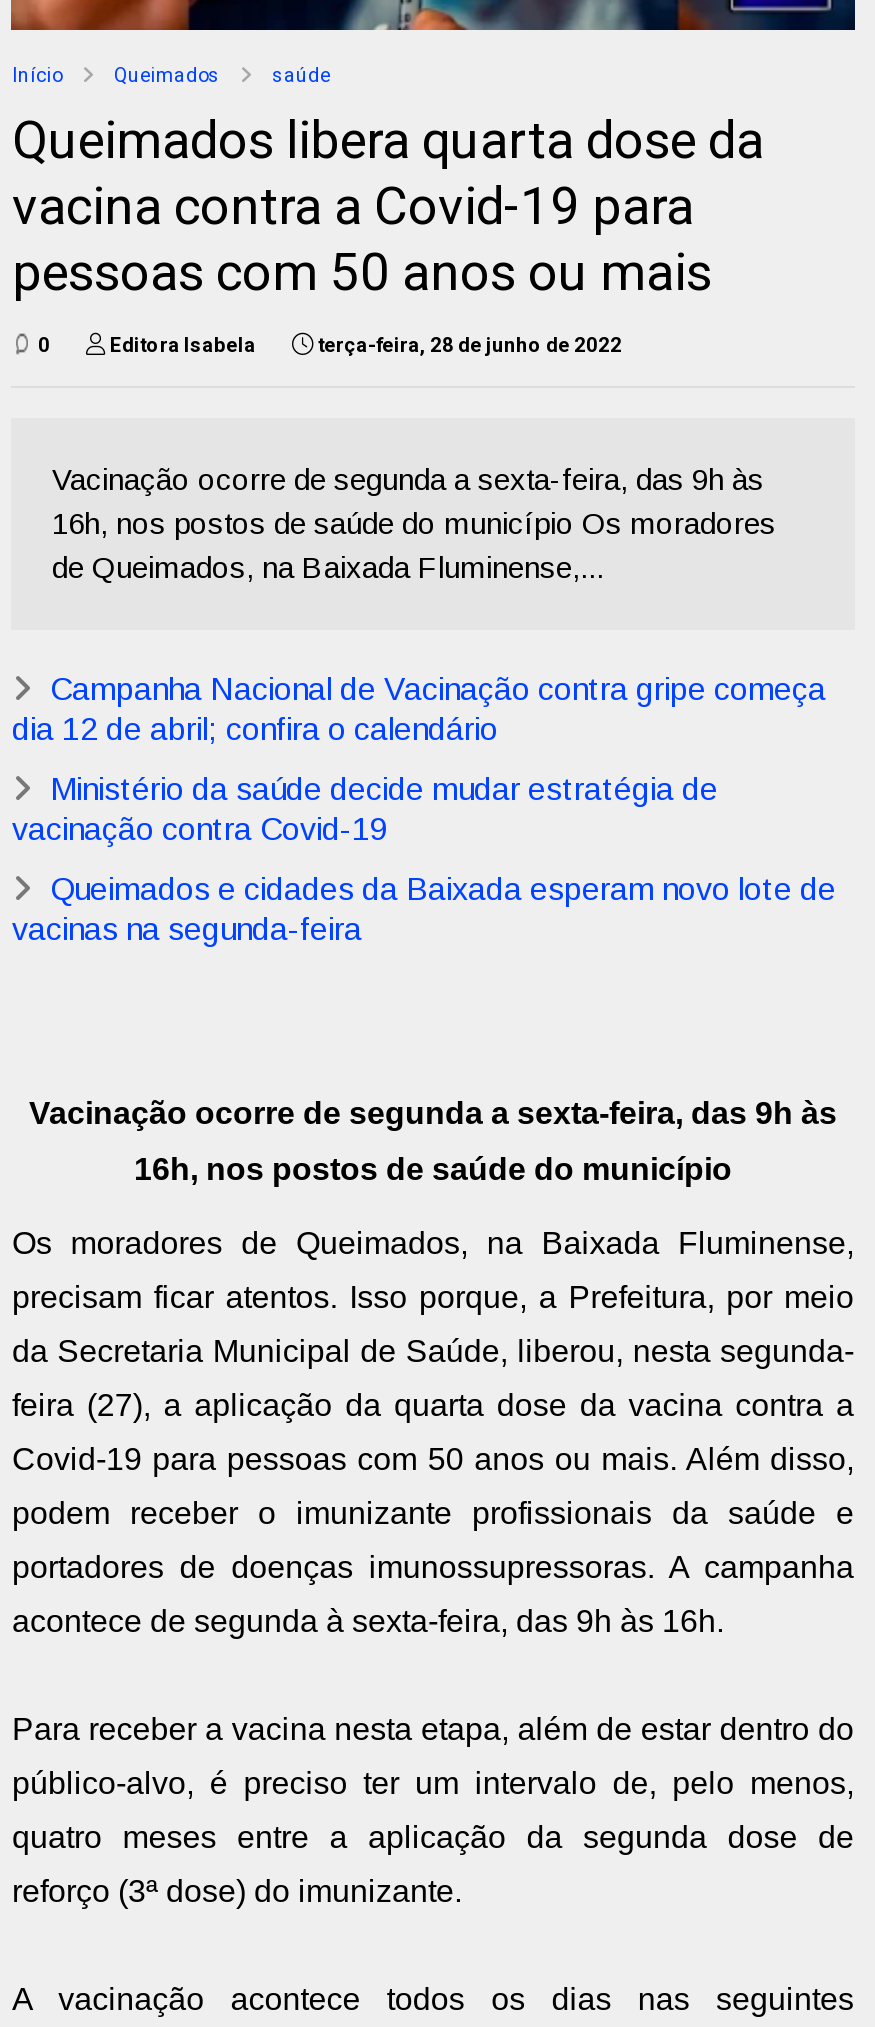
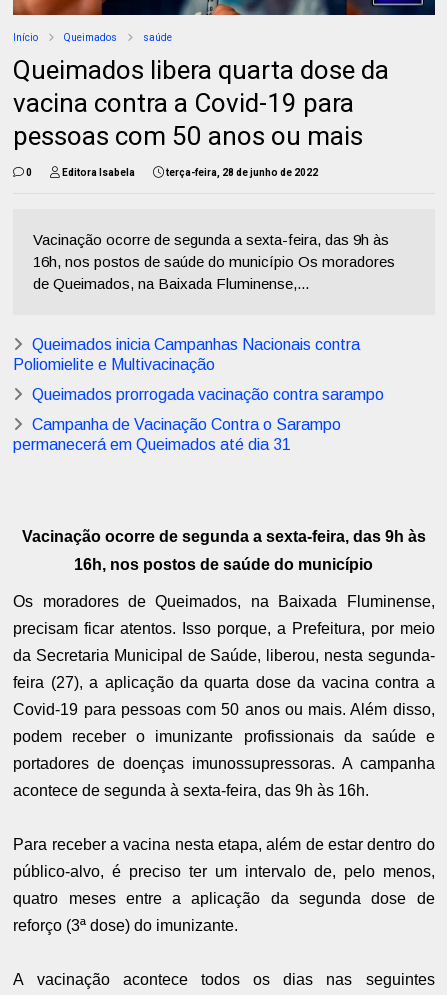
[12,673,826,747] Campanha Nacional de Vacinação contra gripe começa | dia 12 de abril; confira o calendário -> [13,336,360,373] Queimados inicia Campanhas Nacionais contra | Poliomielite e Multivacinação
[12,773,718,847] Ministério da saúde decide mudar estratégia de | vacinação contra Covid-19 -> [32,386,384,403] Queimados prorrogada vacinação contra sarampo
[12,873,836,947] Queimados e cidades da Baixada esperam novo lote de | vacinas na segunda-feira -> [13,416,341,453] Campanha de Vacinação Contra o Sarampo | permanecerá em Queimados até dia 31

